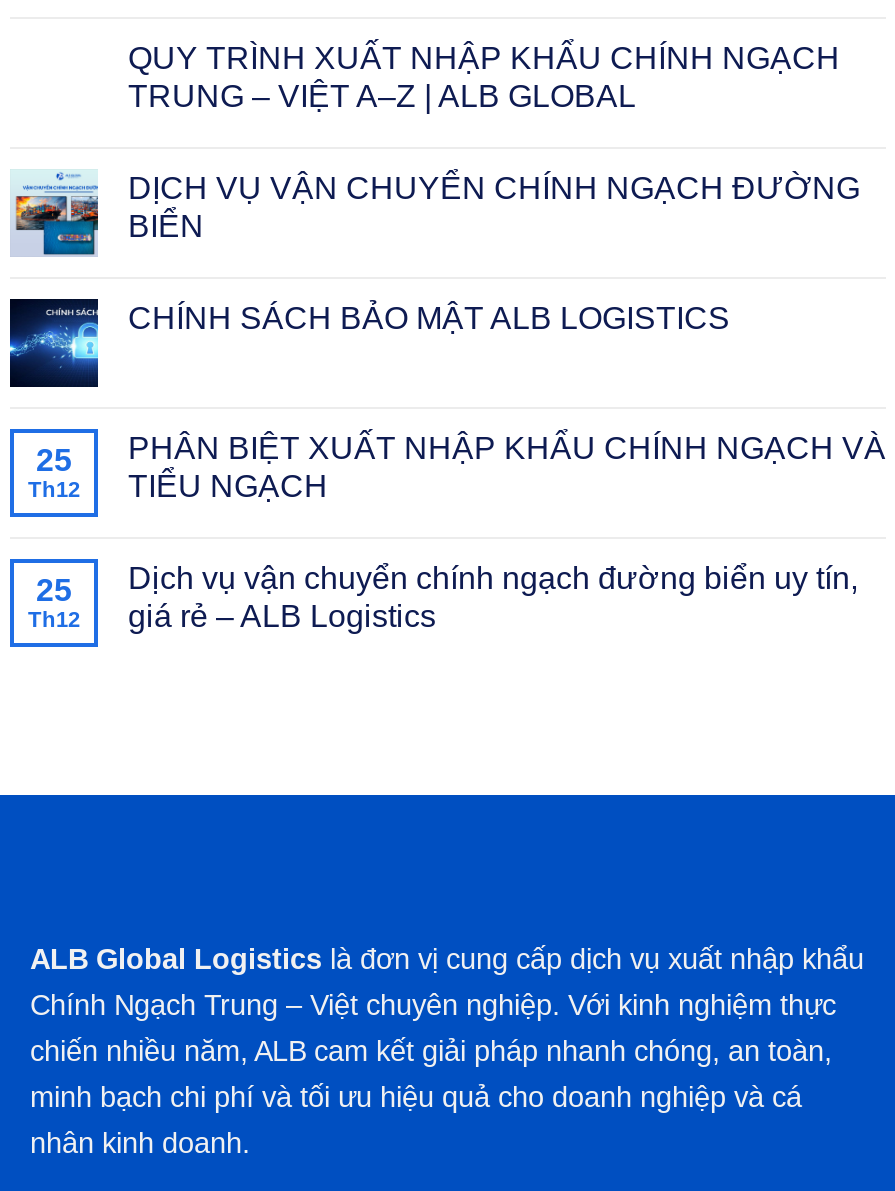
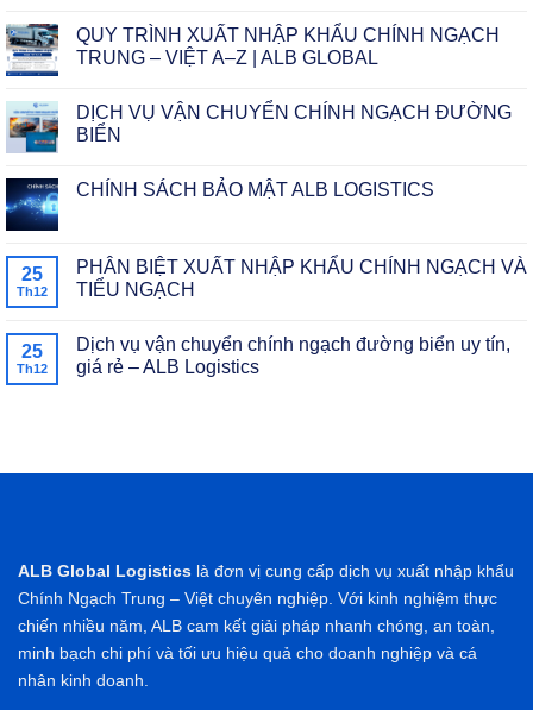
none -> [5,23,59,77] [image]

